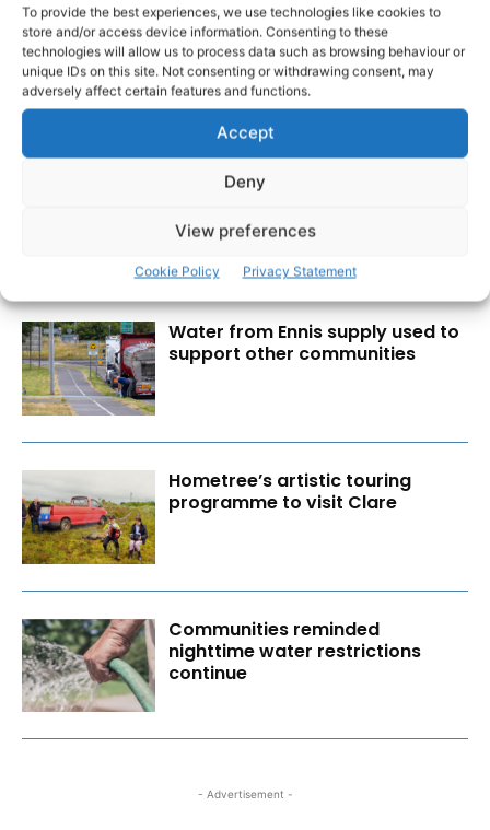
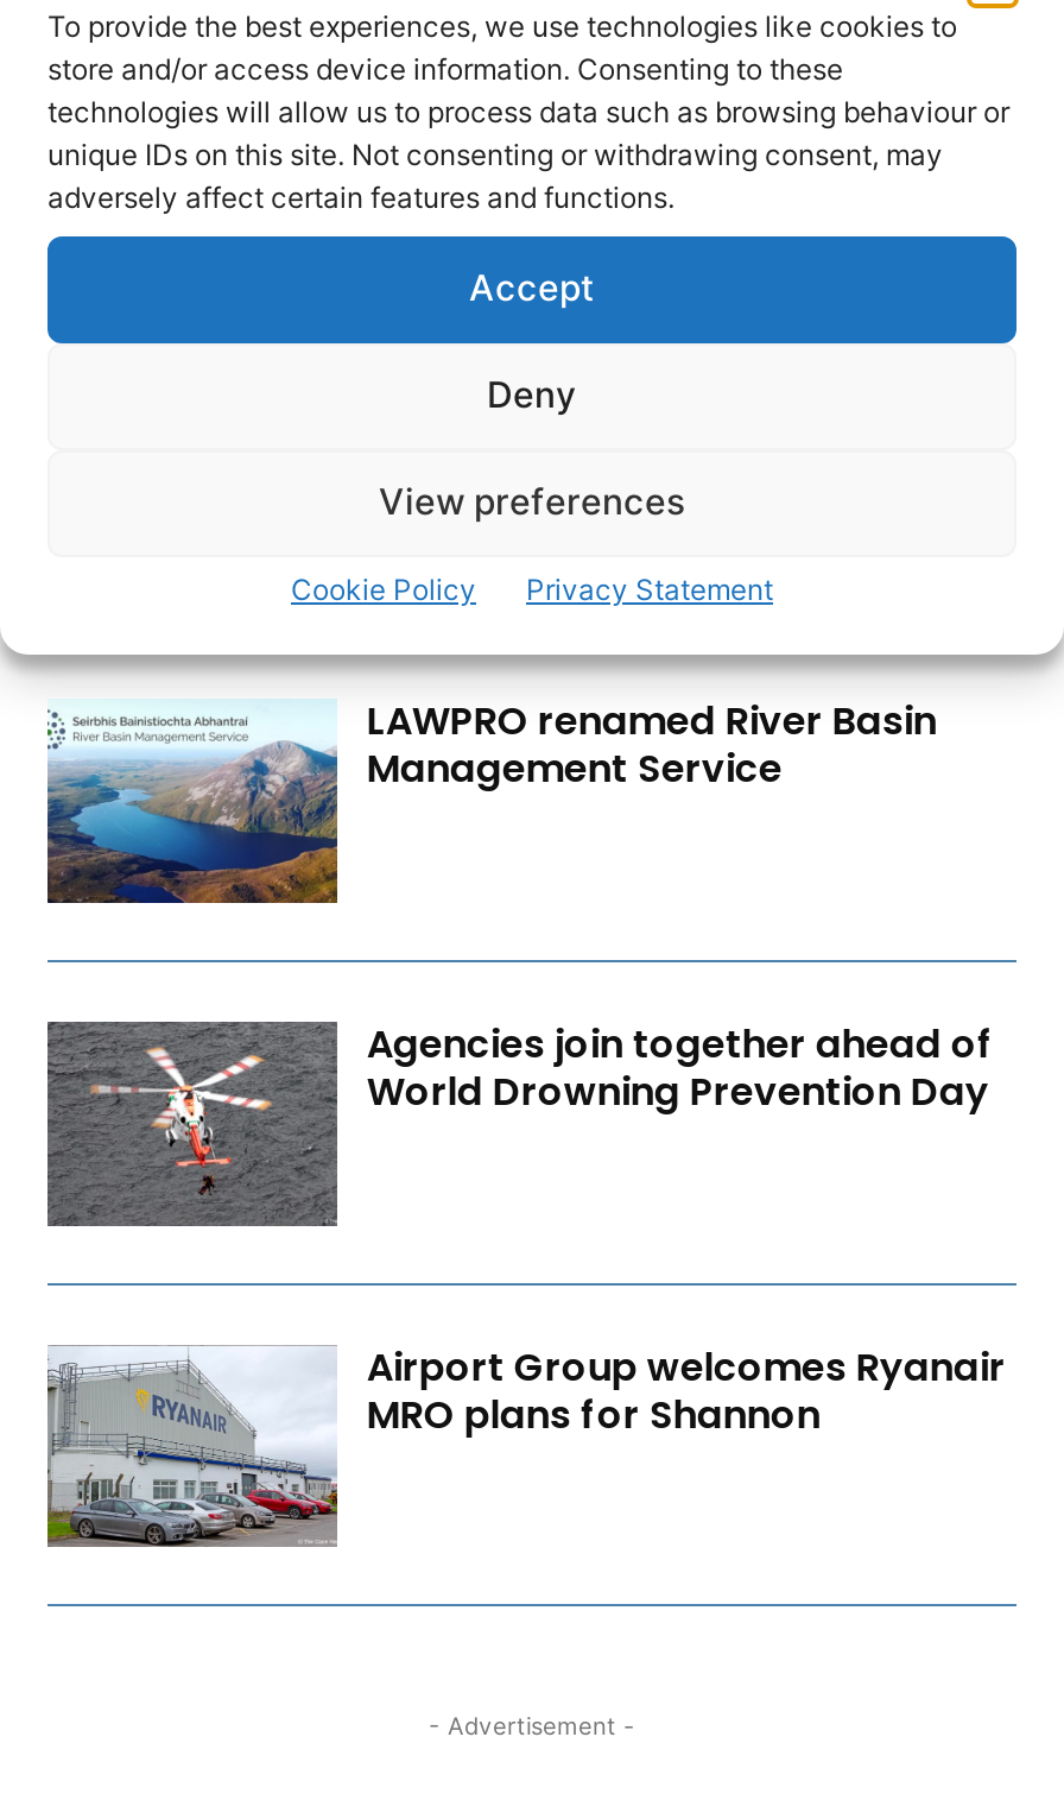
[21,320,460,417] [image] | Water from Ennis supply used to | support other communities -> [45,695,937,905] [image] | LAWPRO renamed River Basin | Management Service
[22,468,412,564] [image] | Hometree’s artistic touring | programme to visit Clare -> [45,1017,994,1226] [image] | Agencies join together ahead of | World Drowning Prevention Day
[21,616,422,712] [image] | Communities reminded | nighttime water restrictions | continue -> [47,1339,1006,1547] [image] | Airport Group welcomes Ryanair | MRO plans for Shannon

